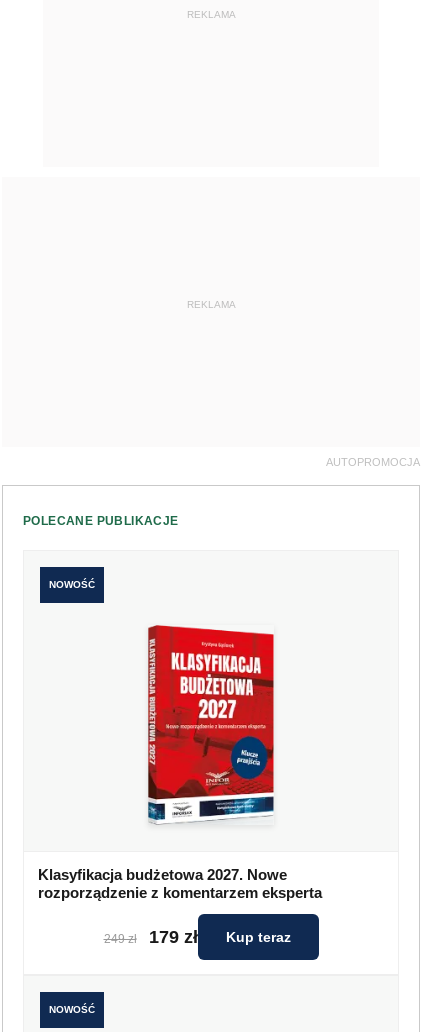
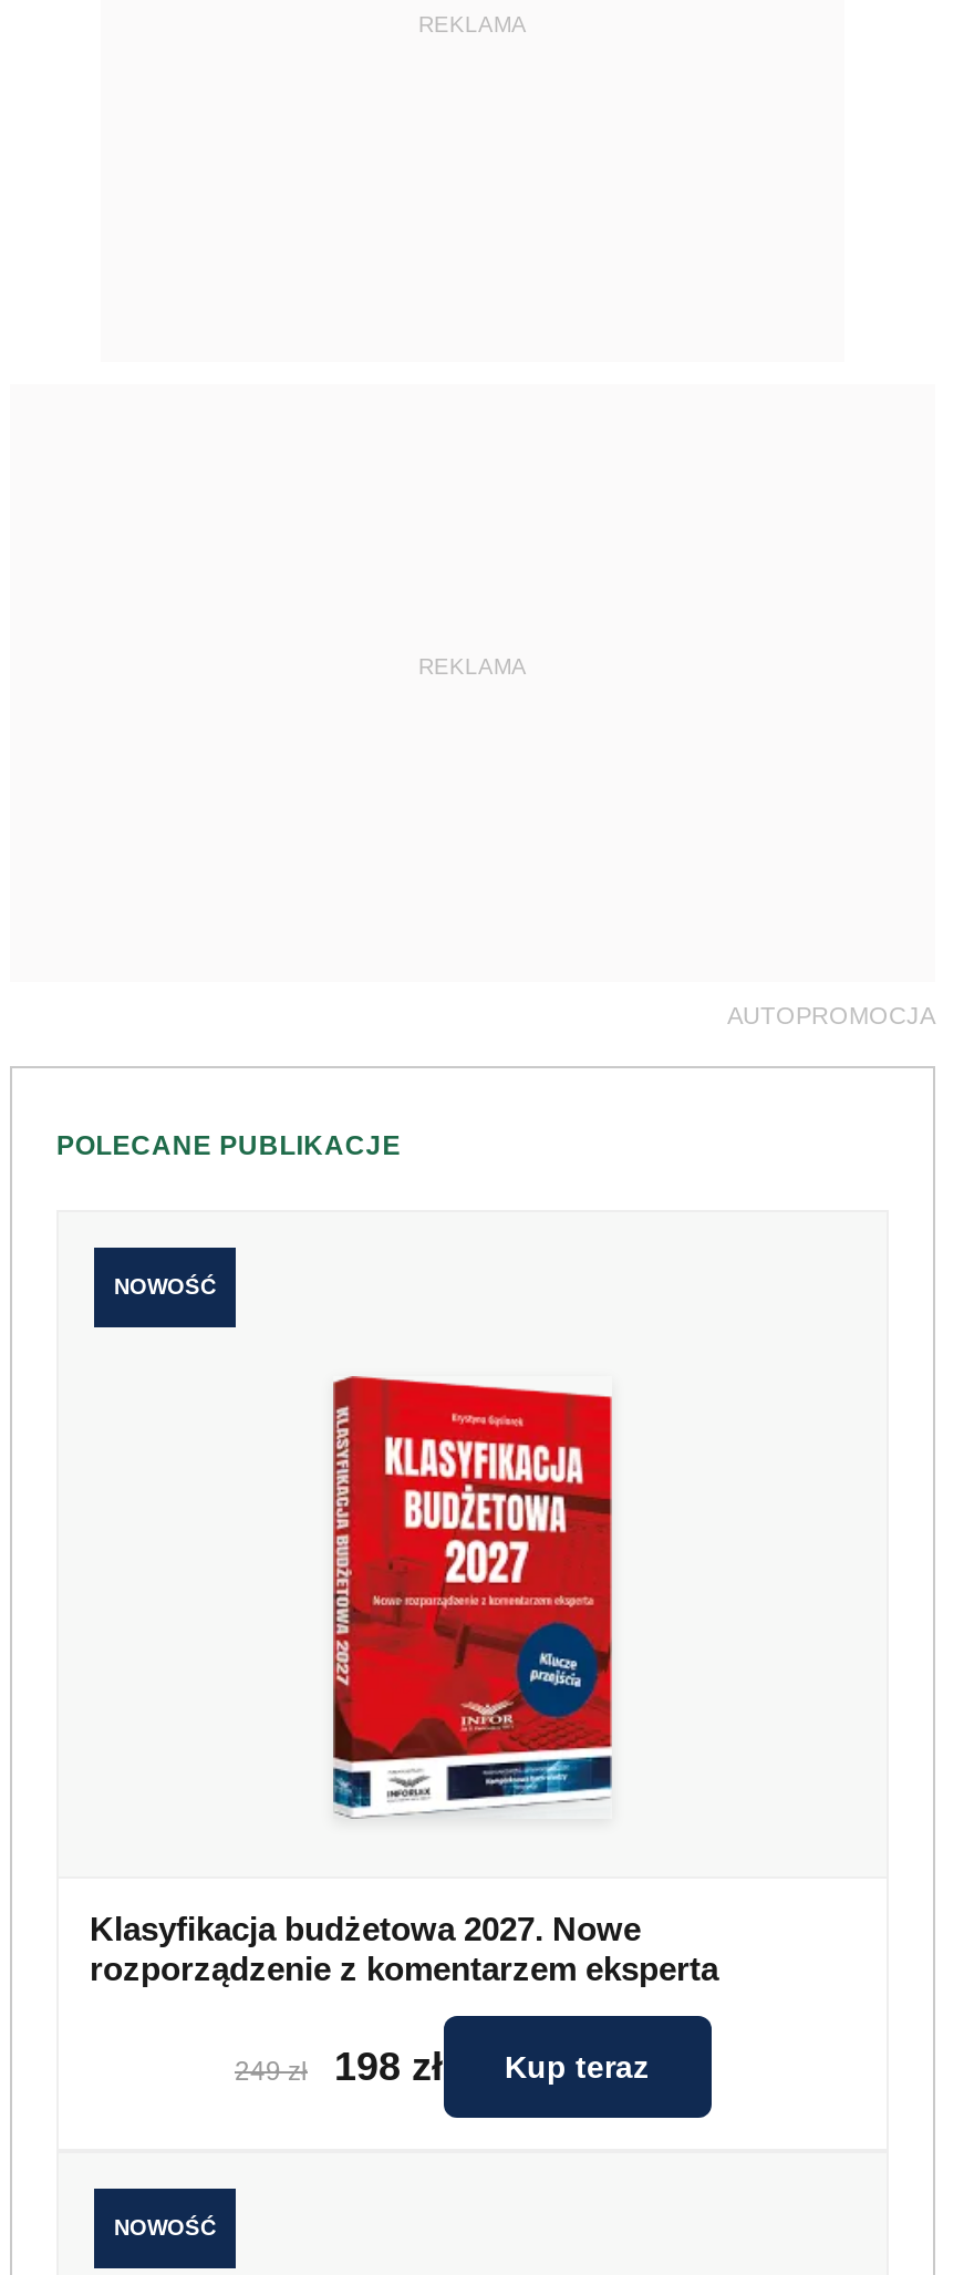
[148,927,197,947] 179 zł -> [334,2045,443,2089] 198 zł

